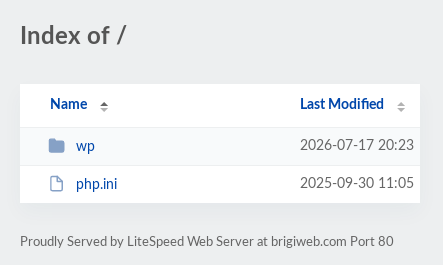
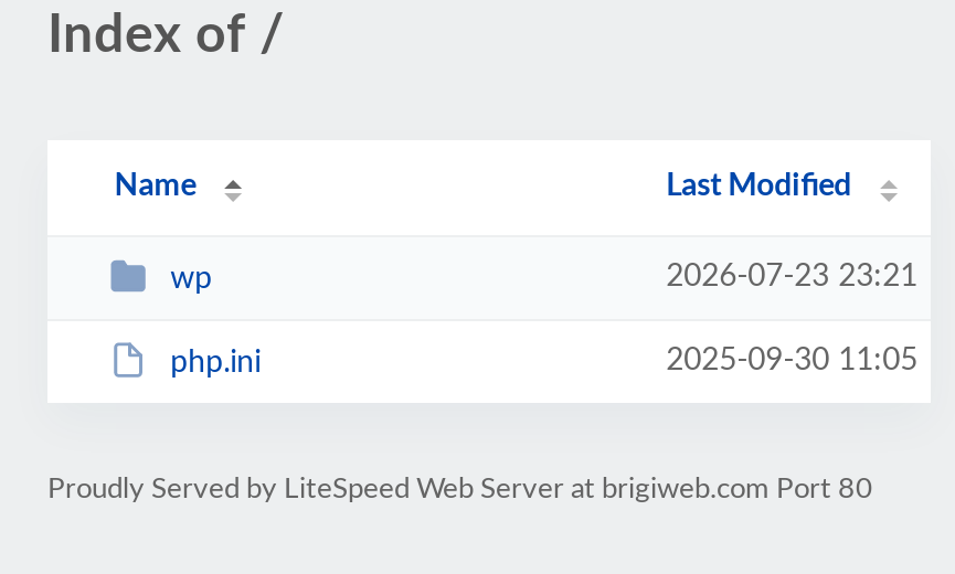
[300,139,414,153] 2026-07-17 20:23 -> [666,262,918,293] 2026-07-23 23:21

